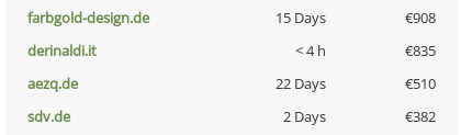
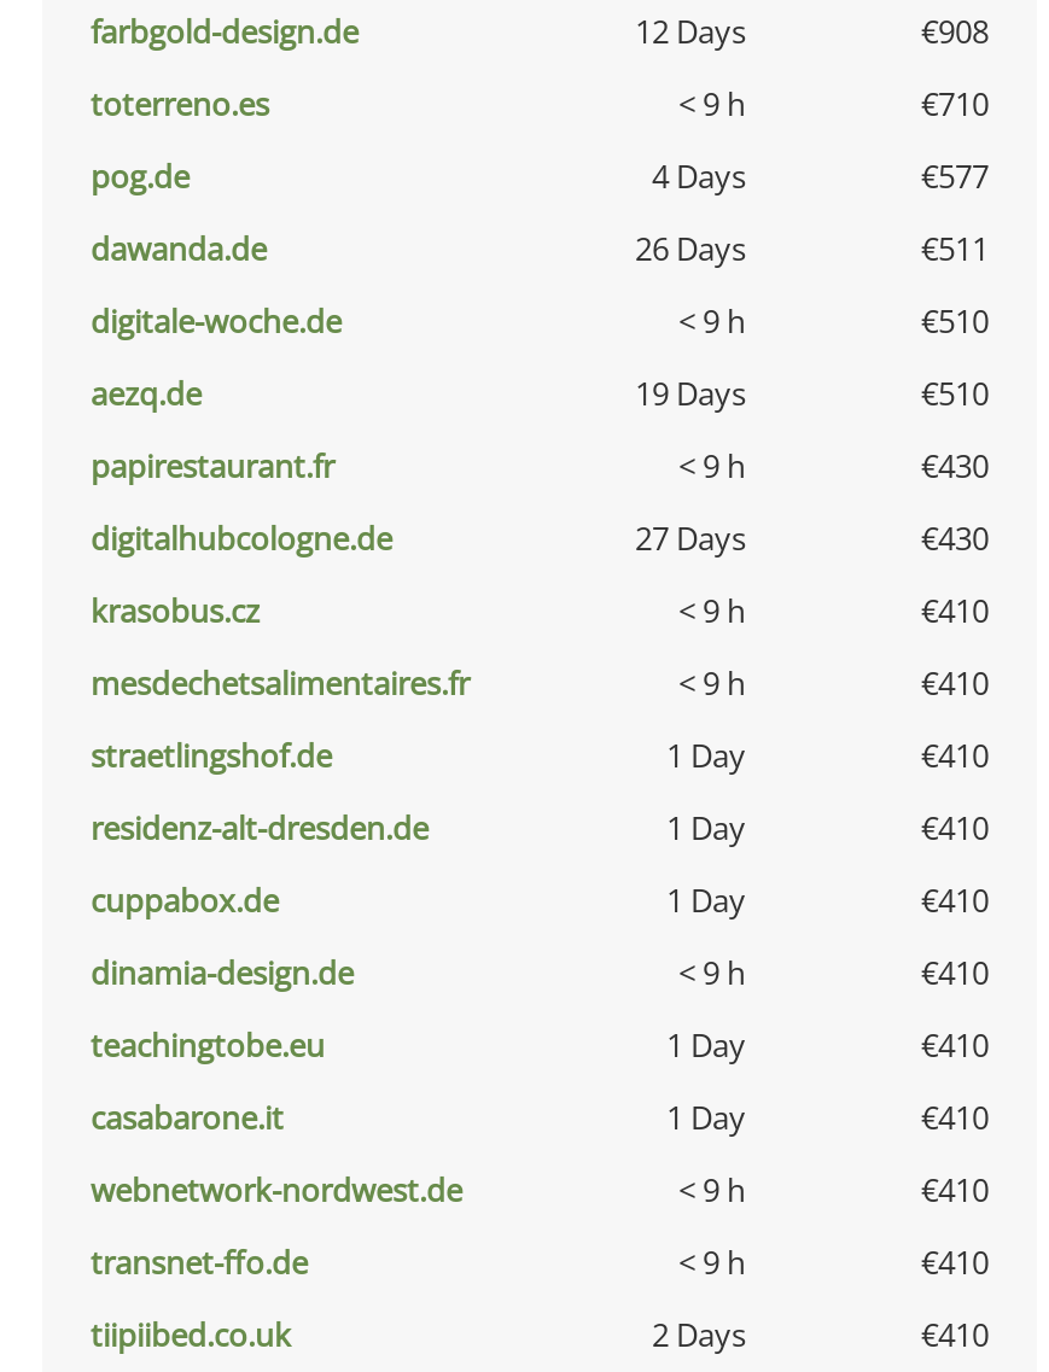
[275,8,325,28] 15 Days -> [635,10,746,54] 12 Days
[27,41,436,61] derinaldi.it | < 4 h | €835 -> [91,83,989,343] toterreno.es | < 9 h | €710 | pog.de | 4 Days | €577 | dawanda.de | 26 Days | €511 | digitale-woche.de | < 9 h | €510
[275,74,325,94] 22 Days -> [635,372,746,416] 19 Days
[27,107,70,126] sdv.de -> [91,445,989,1357] papirestaurant.fr | < 9 h | €430 | digitalhubcologne.de | 27 Days | €430 | krasobus.cz | < 9 h | €410 | mesdechetsalimentaires.fr | < 9 h | €410 | straetlingshof.de | 1 Day | €410 | residenz-alt-dresden.de | 1 Day | €410 | cuppabox.de | 1 Day | €410 | dinamia-design.de | < 9 h | €410 | teachingtobe.eu | 1 Day | €410 | casabarone.it | 1 Day | €410 | webnetwork-nordwest.de | < 9 h | €410 | transnet-ffo.de | < 9 h | €410 | tiipiibed.co.uk
[405,107,436,126] €382 -> [921,1313,989,1357] €410

